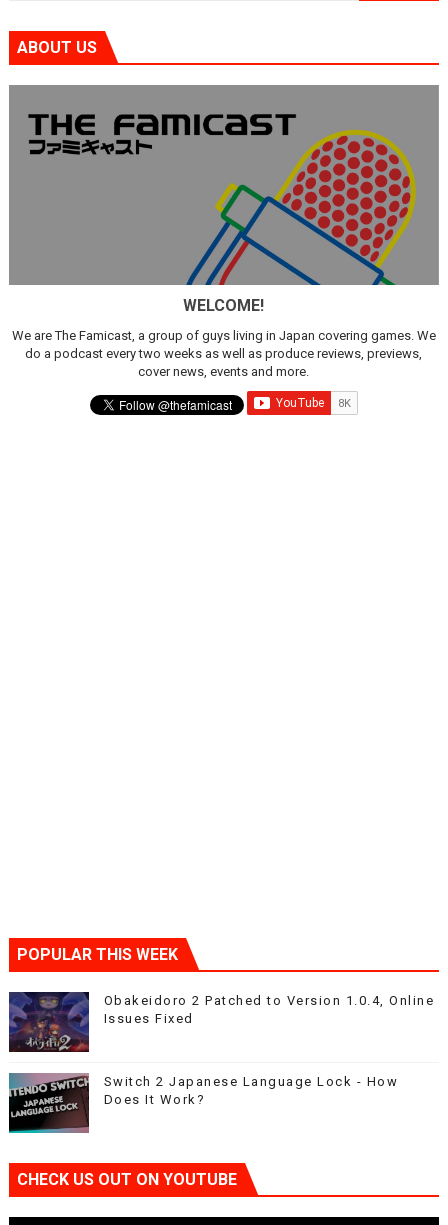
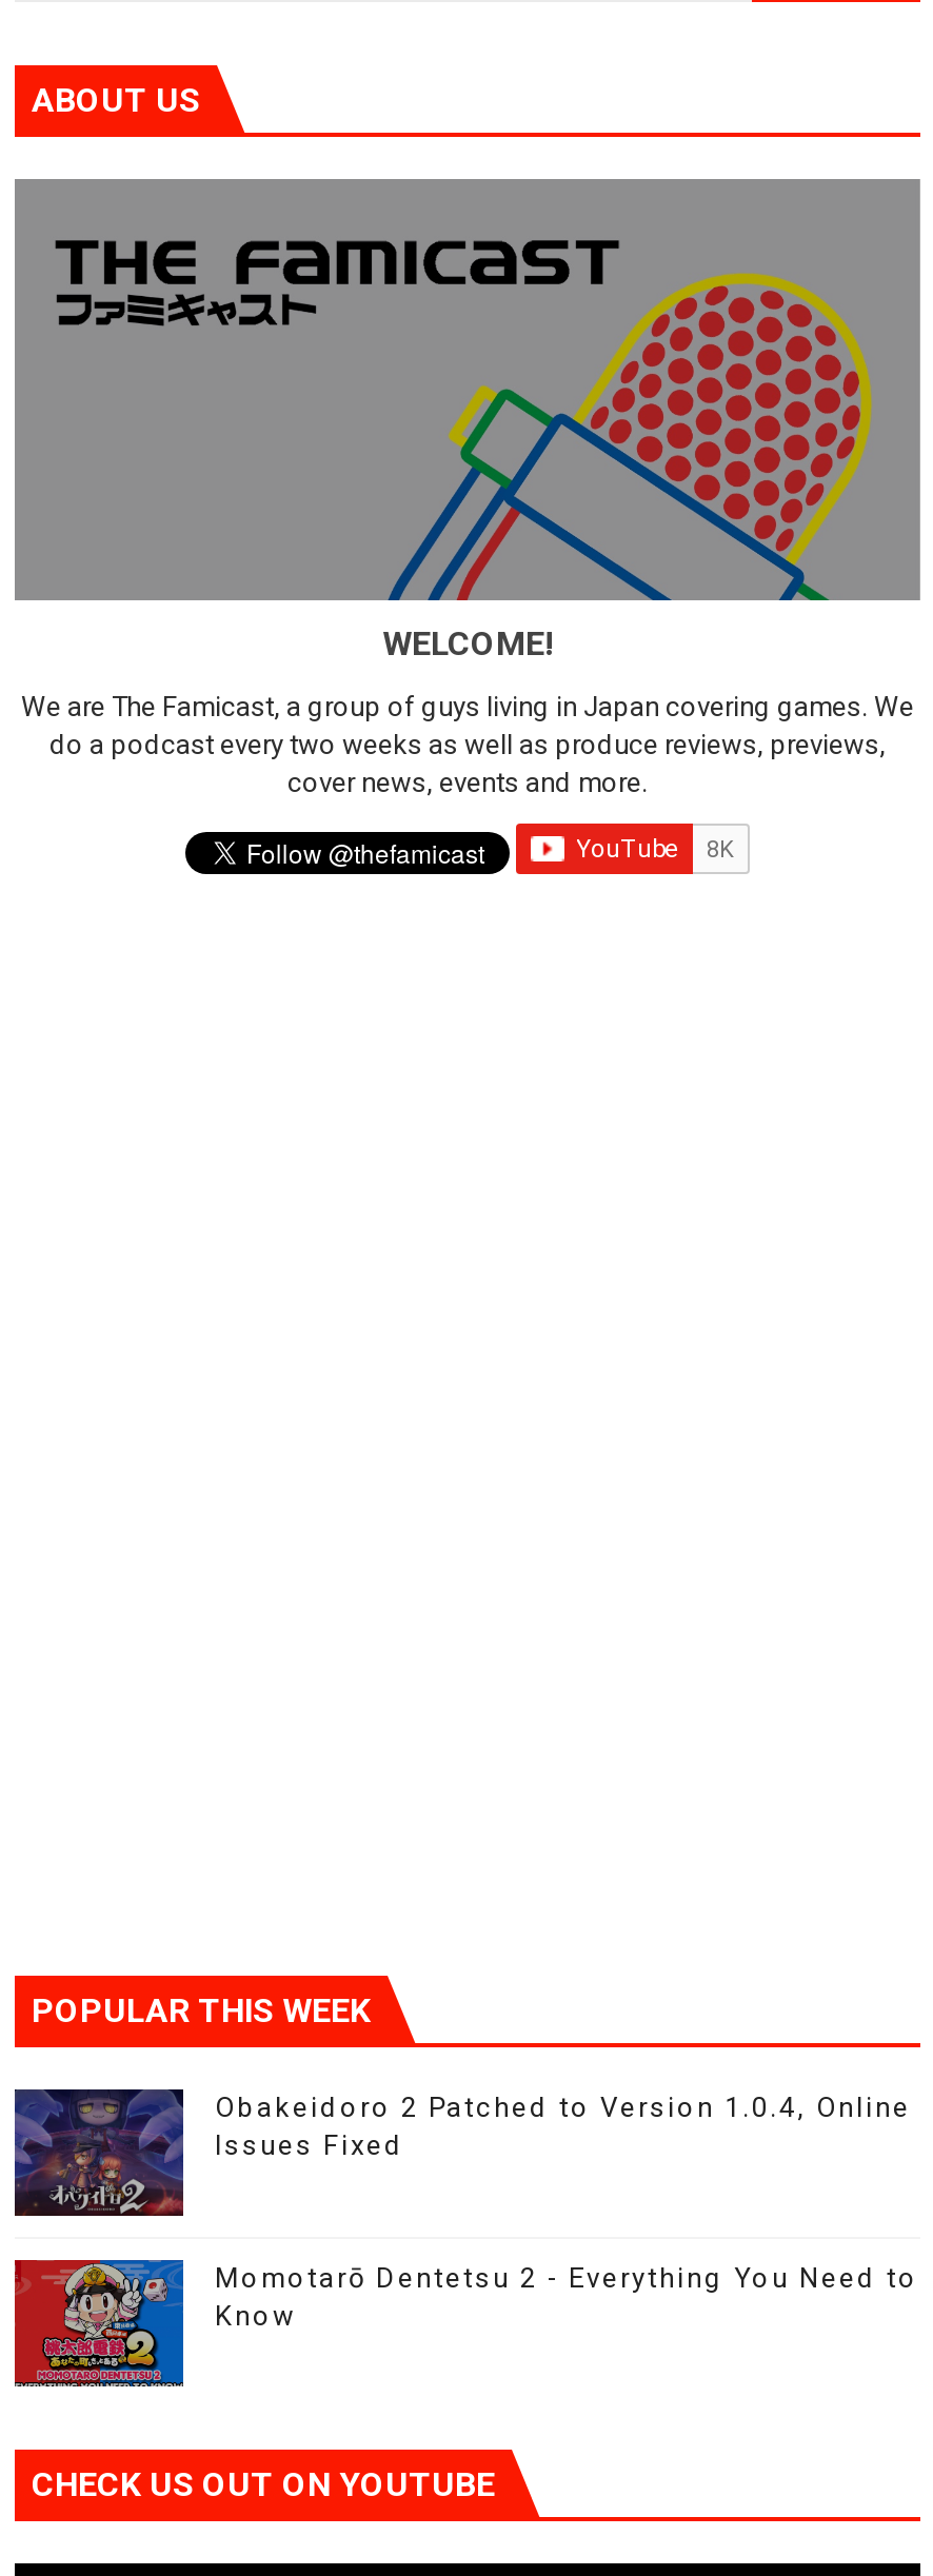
[8,1072,398,1134] [image] | Switch 2 Japanese Language Lock - How | Does It Work? -> [13,2258,918,2389] [image] | Momotarō Dentetsu 2 - Everything You Need to | Know

